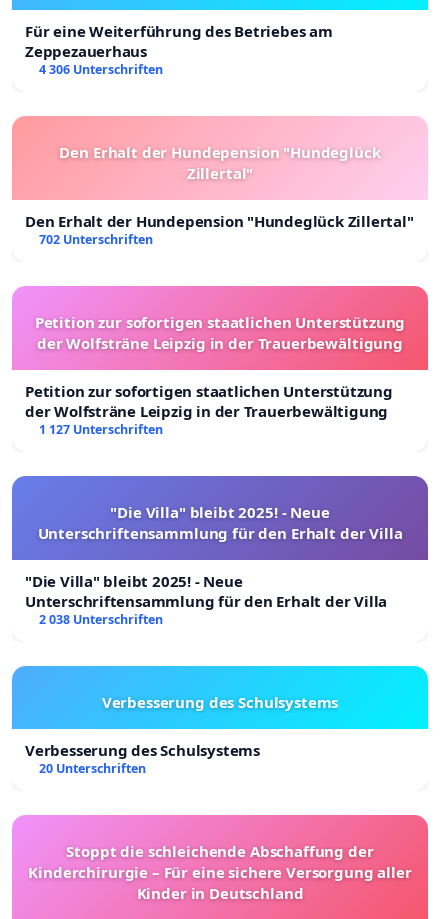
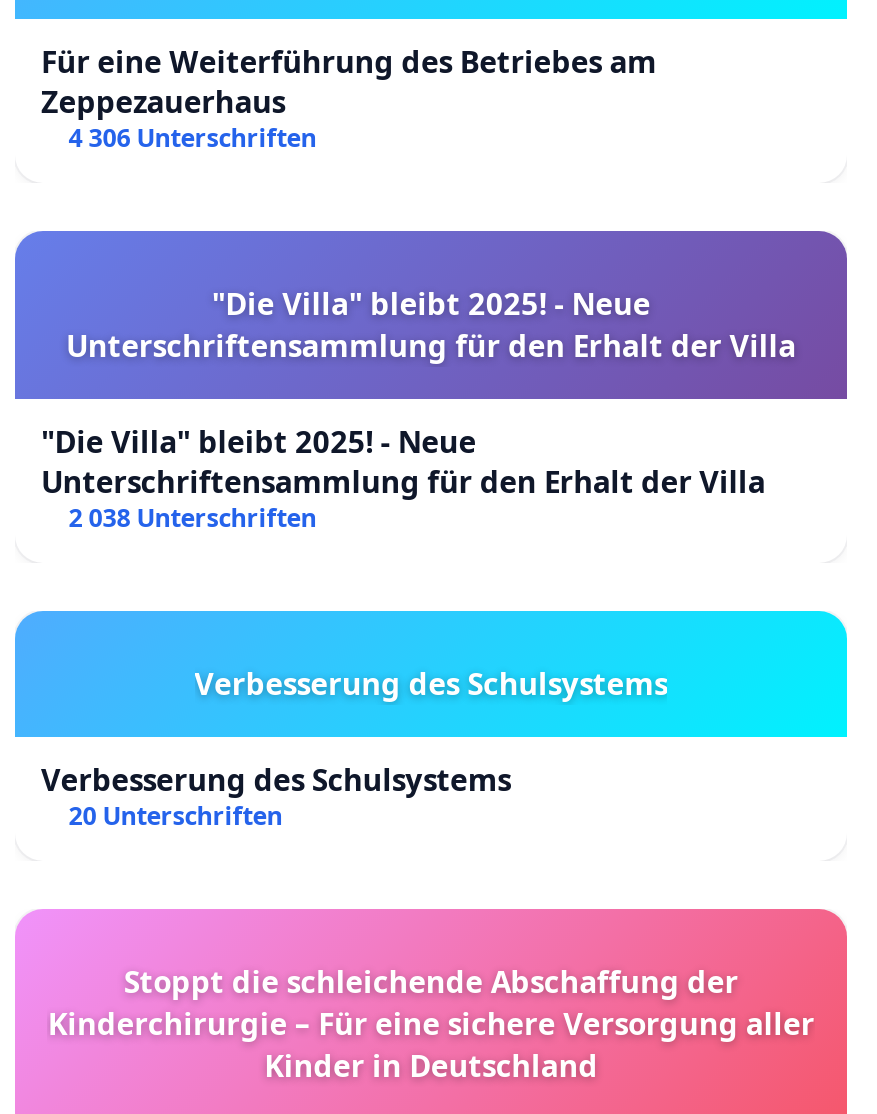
[12,116,428,248] [image] | Den Erhalt der Hundepension "Hundeglück | Zillertal" | Den Erhalt der Hundepension "Hundeglück Zillertal" | 702 Unterschriften -> none
[11,285,429,438] [image] | Petition zur sofortigen staatlichen Unterstützung | der Wolfsträne Leipzig in der Trauerbewältigung | Petition zur sofortigen staatlichen Unterstützung | der Wolfsträne Leipzig in der Trauerbewältigung | 1 127 Unterschriften -> none

